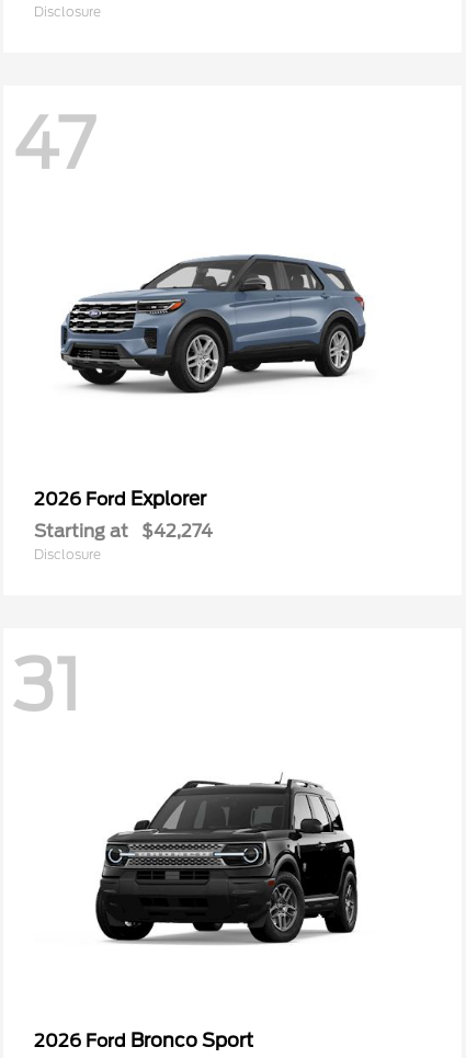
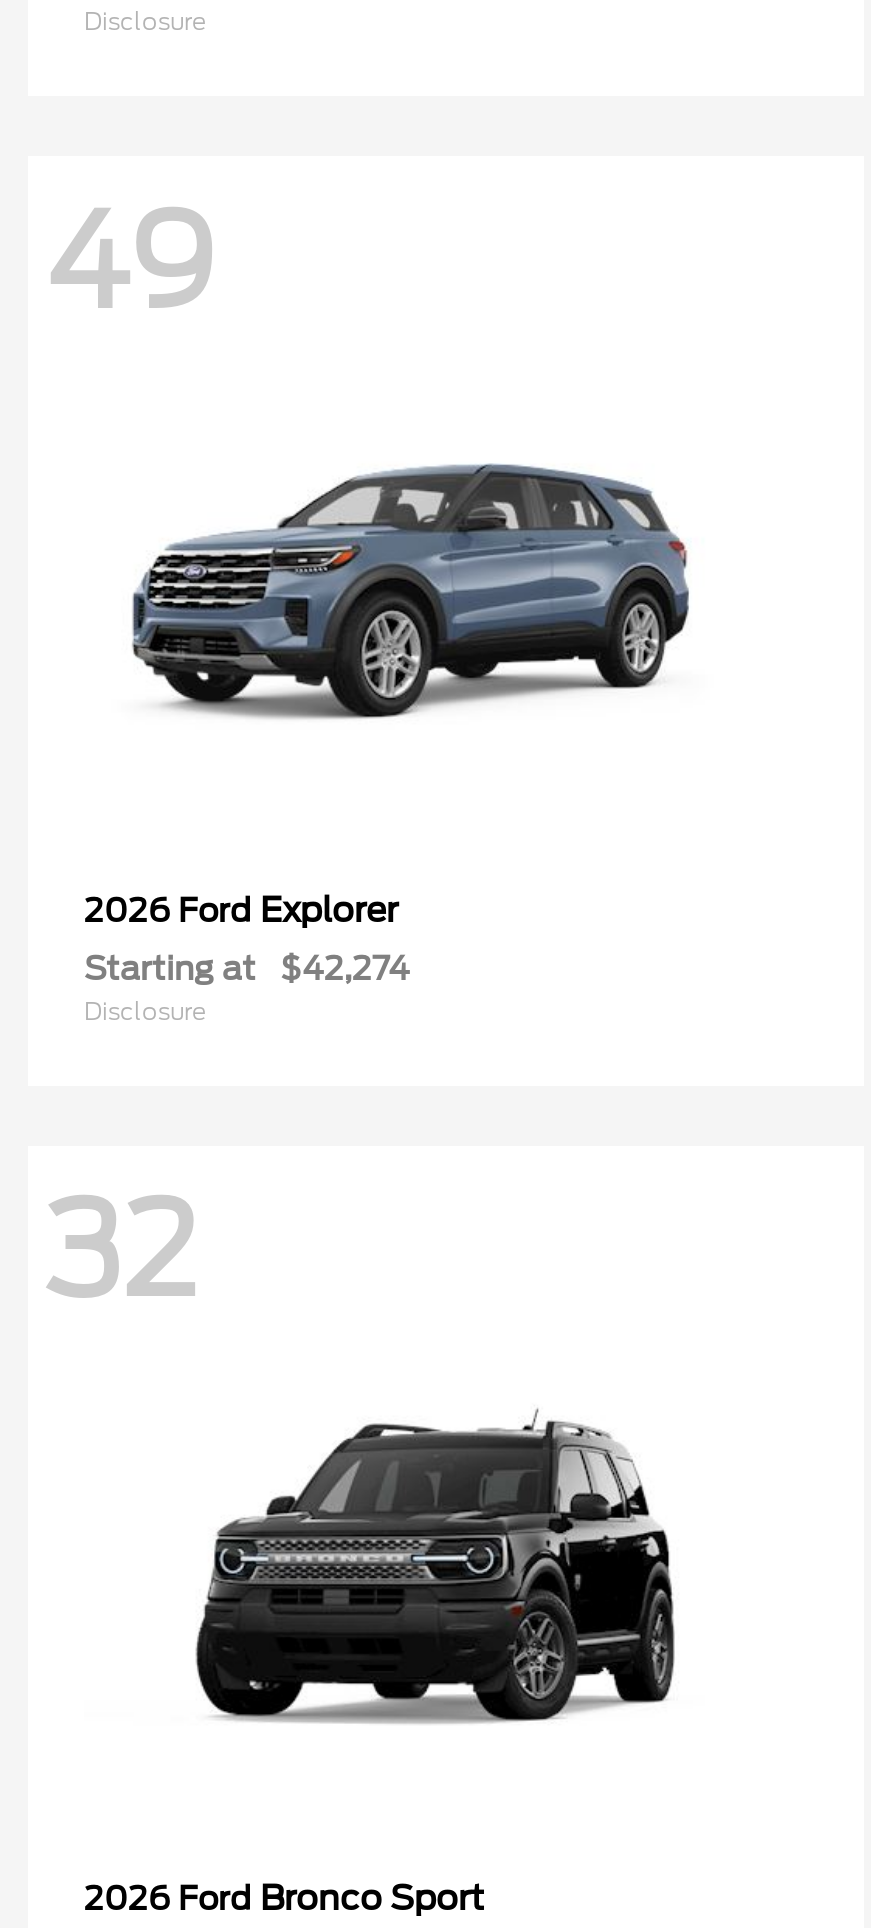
[12,102,94,185] 47 -> [44,186,216,338] 49
[12,644,81,727] 31 -> [44,1175,198,1327] 32

